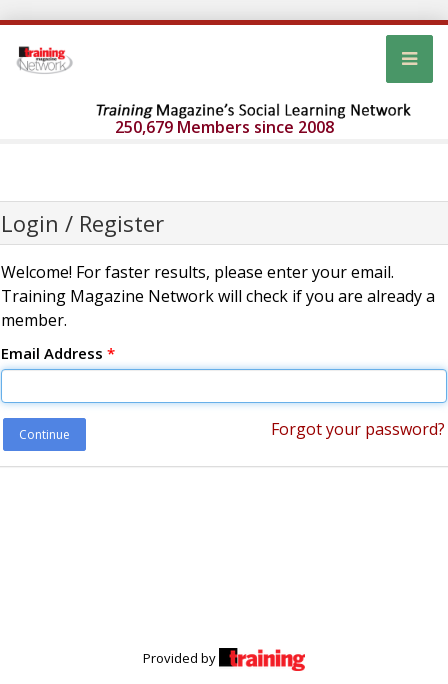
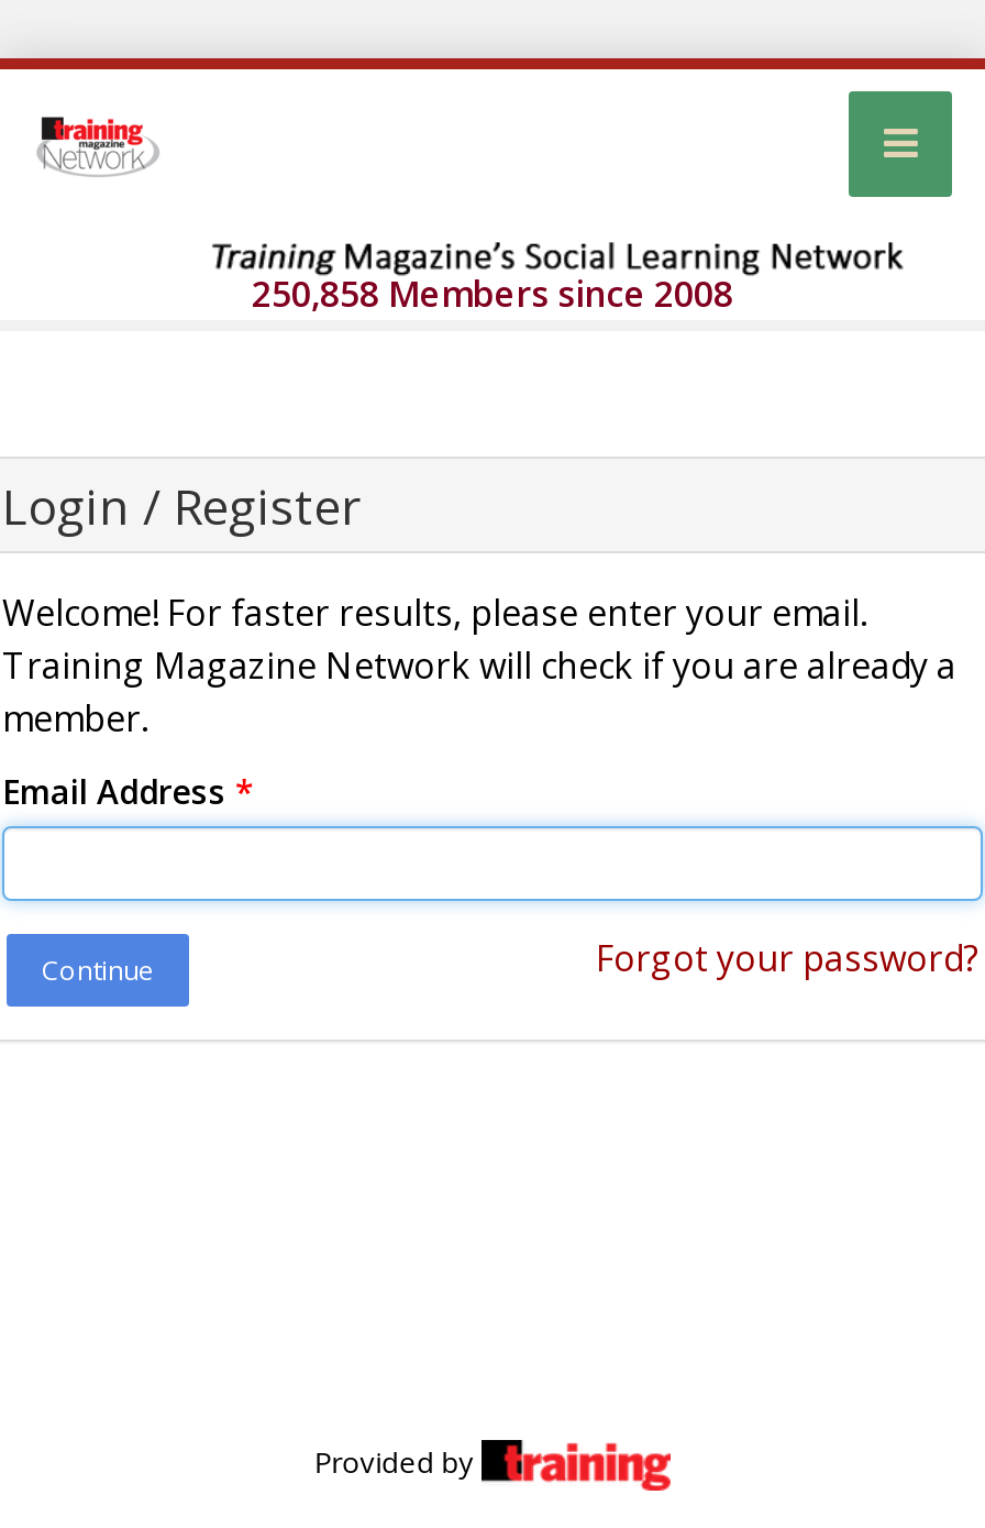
[114,116,333,138] 250,679 Members since 2008 -> [252,270,733,318] 250,858 Members since 2008

